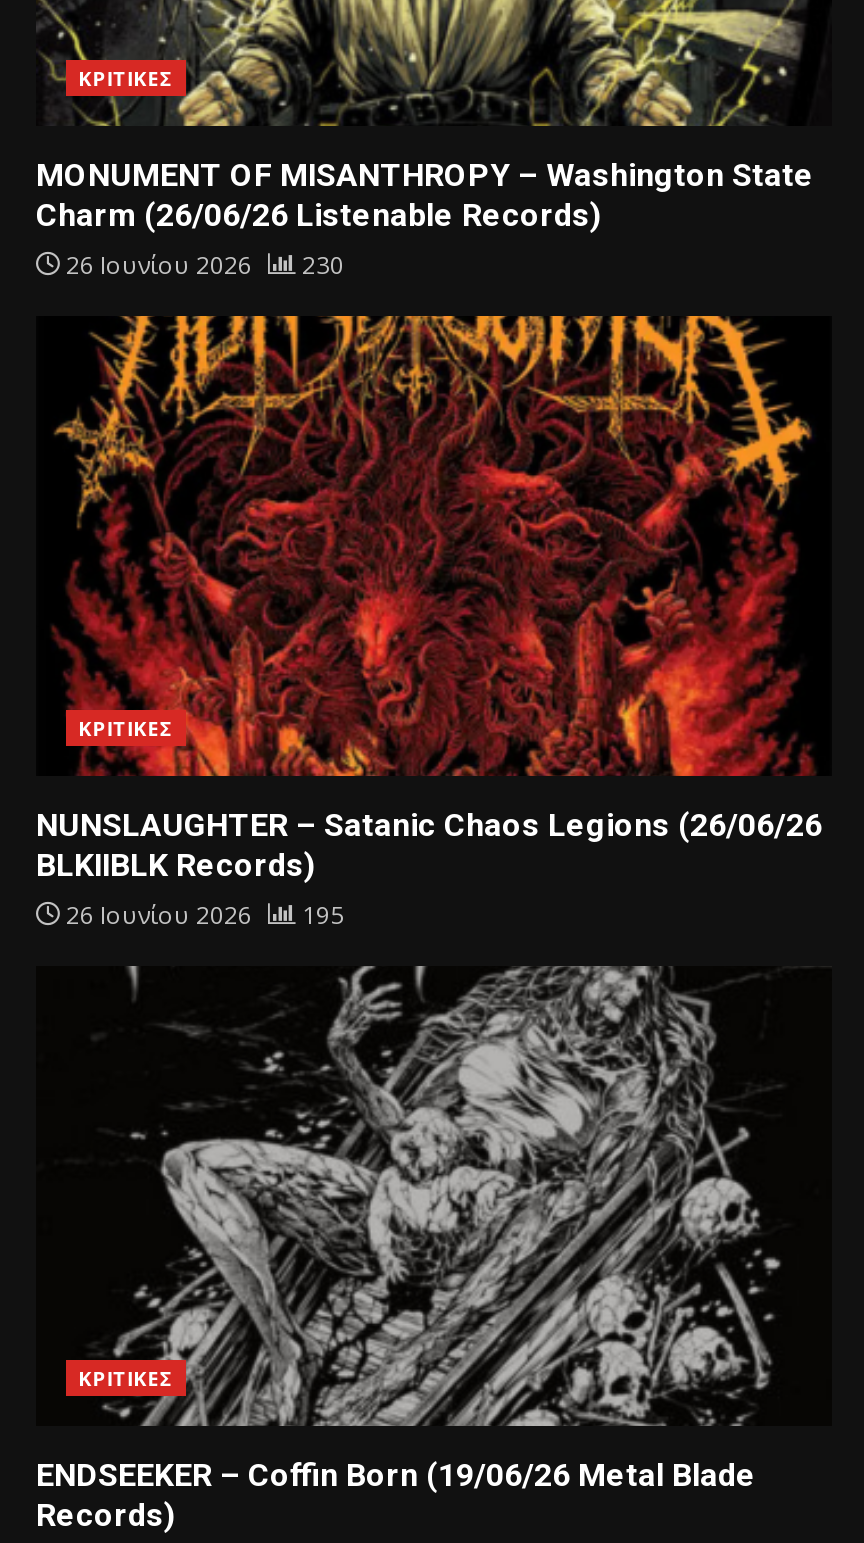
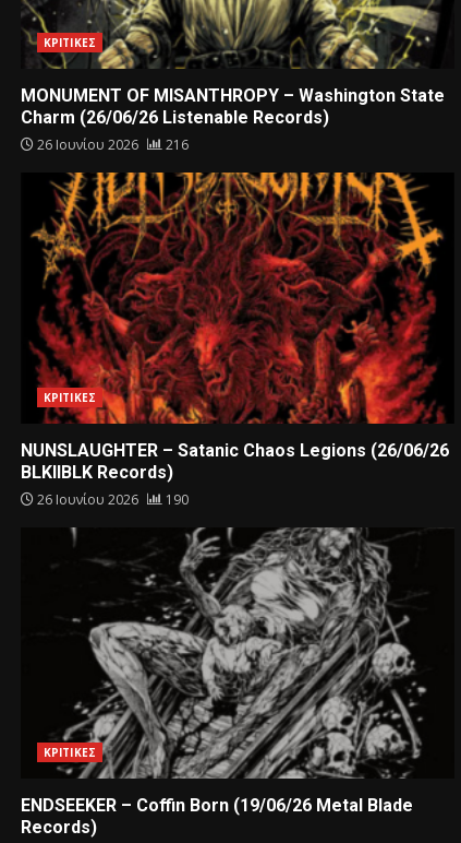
[60,248,344,282] 26 Ιουνίου 2026 230 -> [34,135,189,154] 26 Ιουνίου 2026 216
[60,898,344,932] 26 Ιουνίου 2026 195 -> [34,490,189,509] 26 Ιουνίου 2026 190

